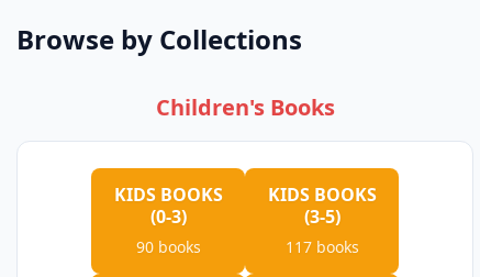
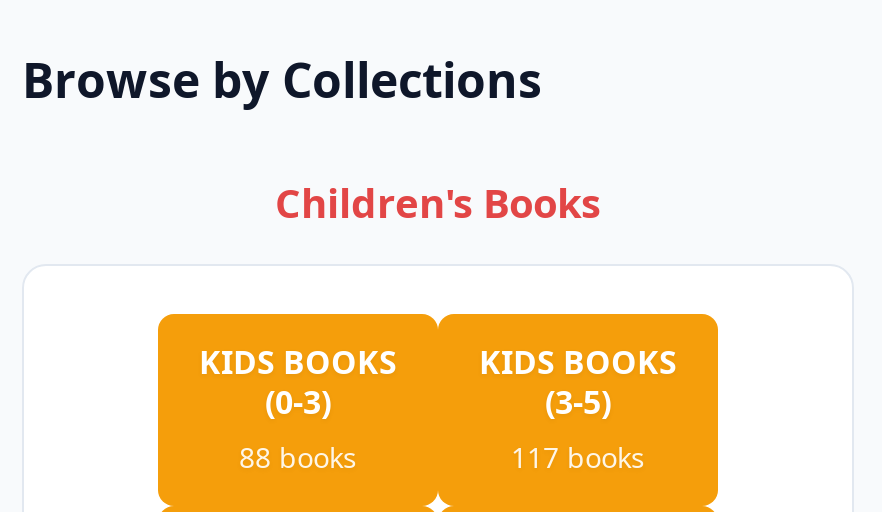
[136,236,200,257] 90 books -> [239,437,357,475] 88 books

